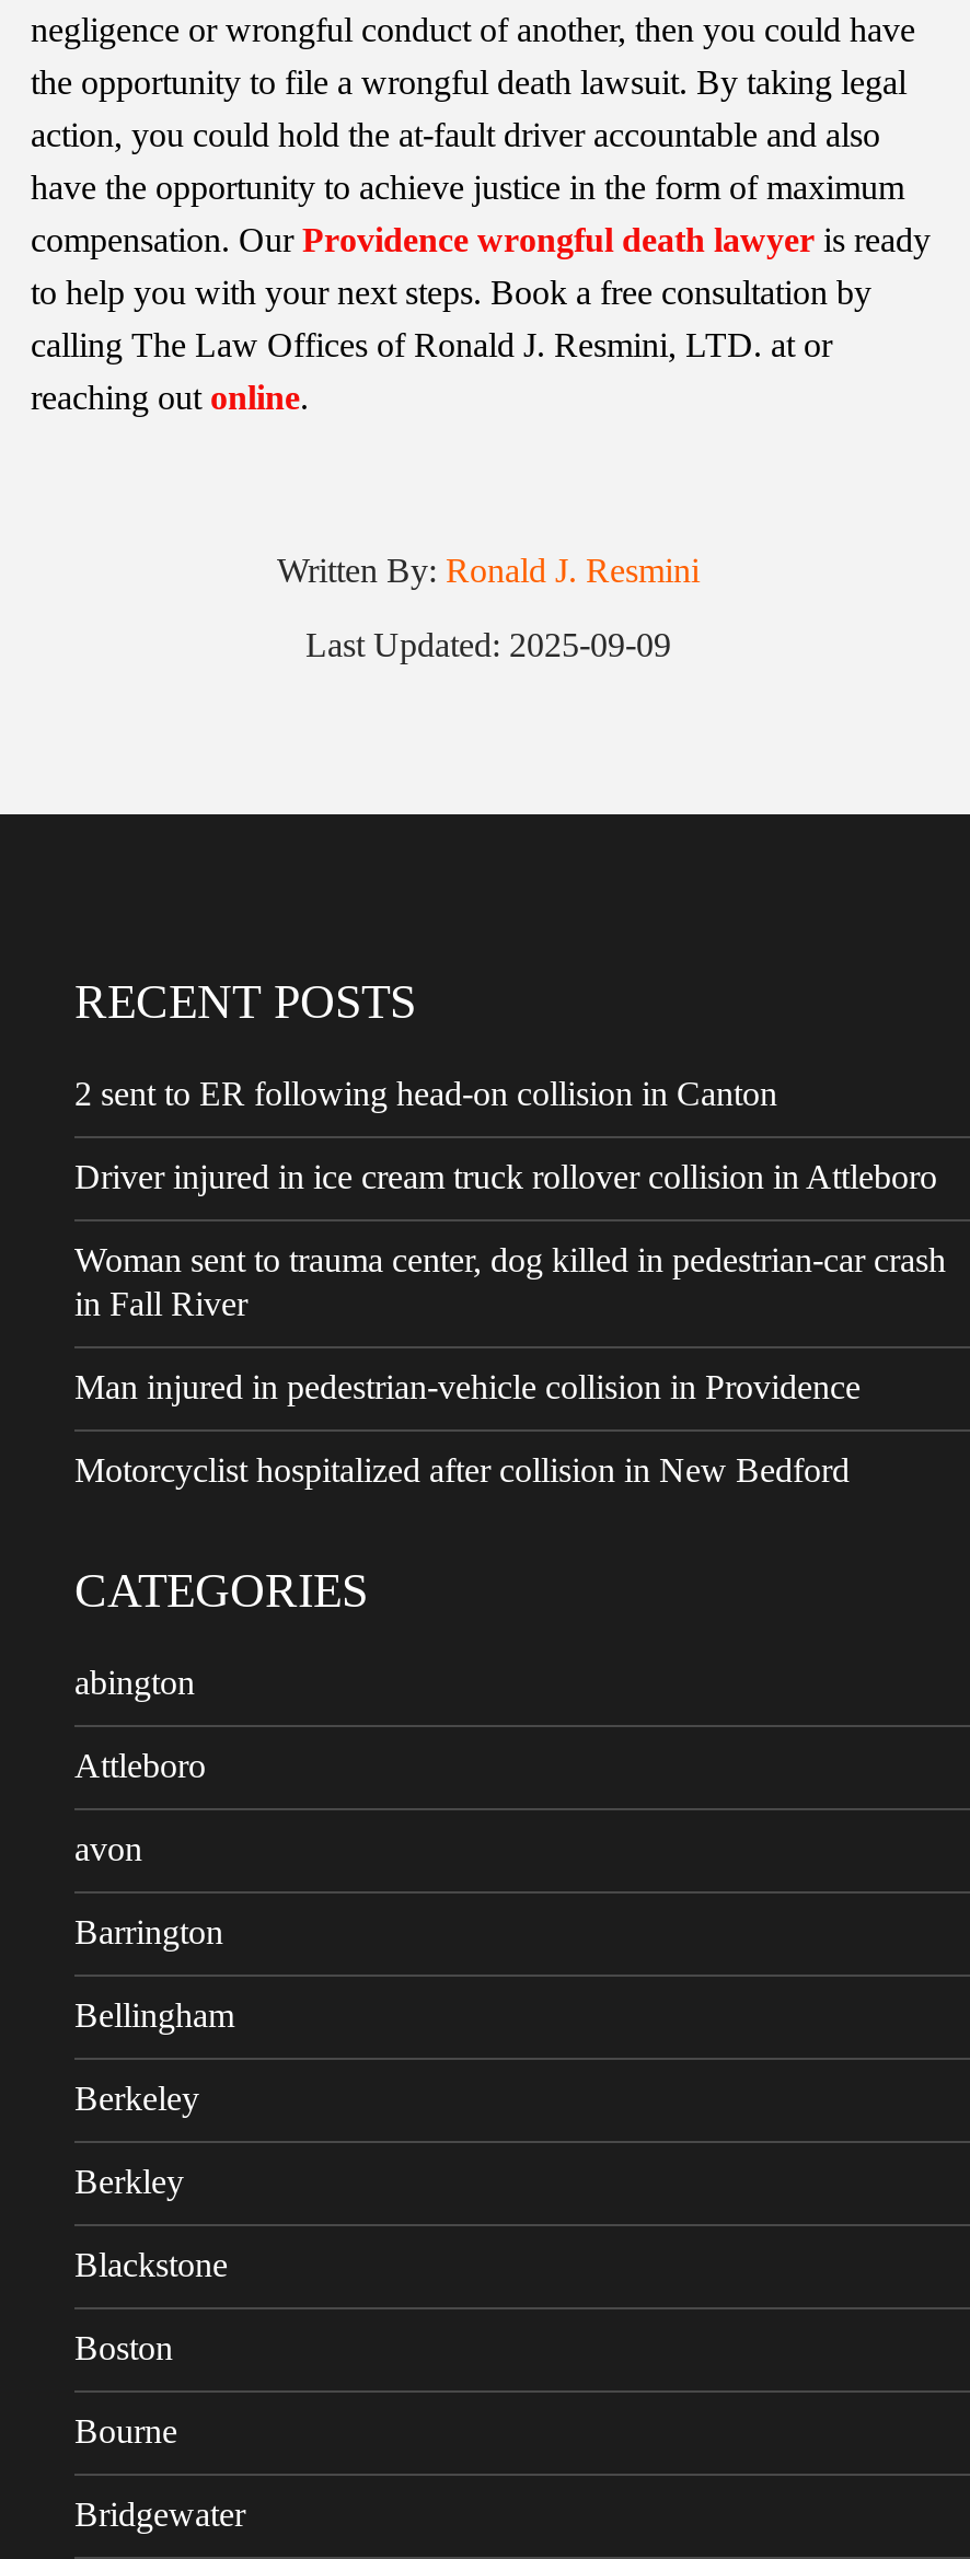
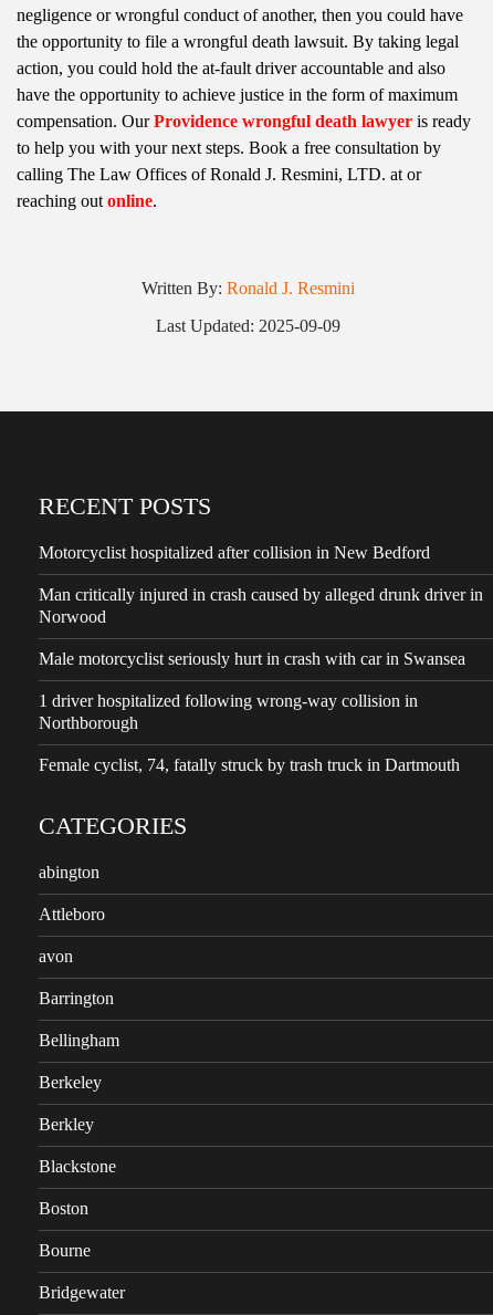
[74,1076,946,1406] 2 sent to ER following head-on collision in Canton | Driver injured in ice cream truck rollover collision in Attleboro | Woman sent to trauma center, dog killed in pedestrian-car crash | in Fall River | Man injured in pedestrian-vehicle collision in Providence -> none
moved [74,1452,858,1489] -> [39,543,434,562]: Motorcyclist hospitalized after collision in New Bedford
none -> [39,586,483,775] Man critically injured in crash caused by alleged drunk driver in | Norwood | Male motorcyclist seriously hurt in crash with car in Swansea | 1 driver hospitalized following wrong-way collision in | Northborough | Female cyclist, 74, fatally struck by trash truck in Dartmouth

